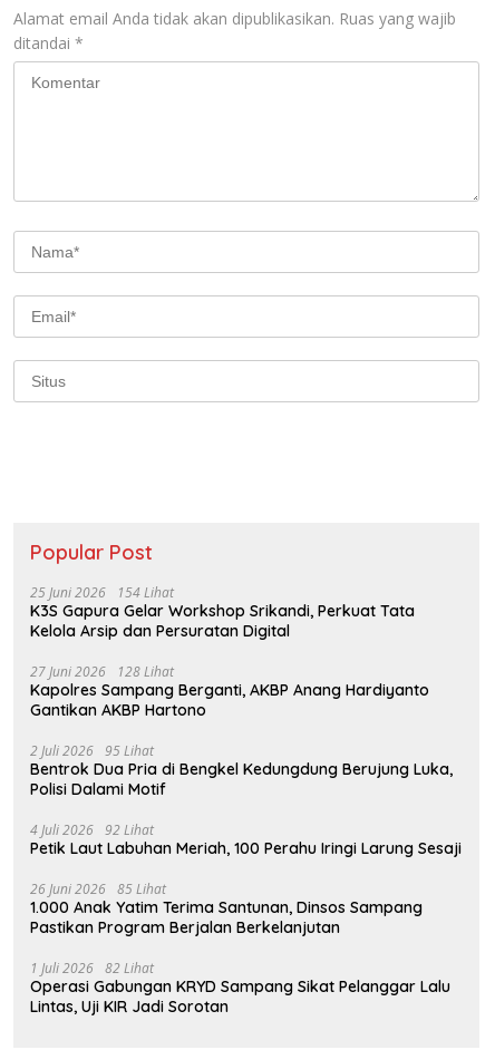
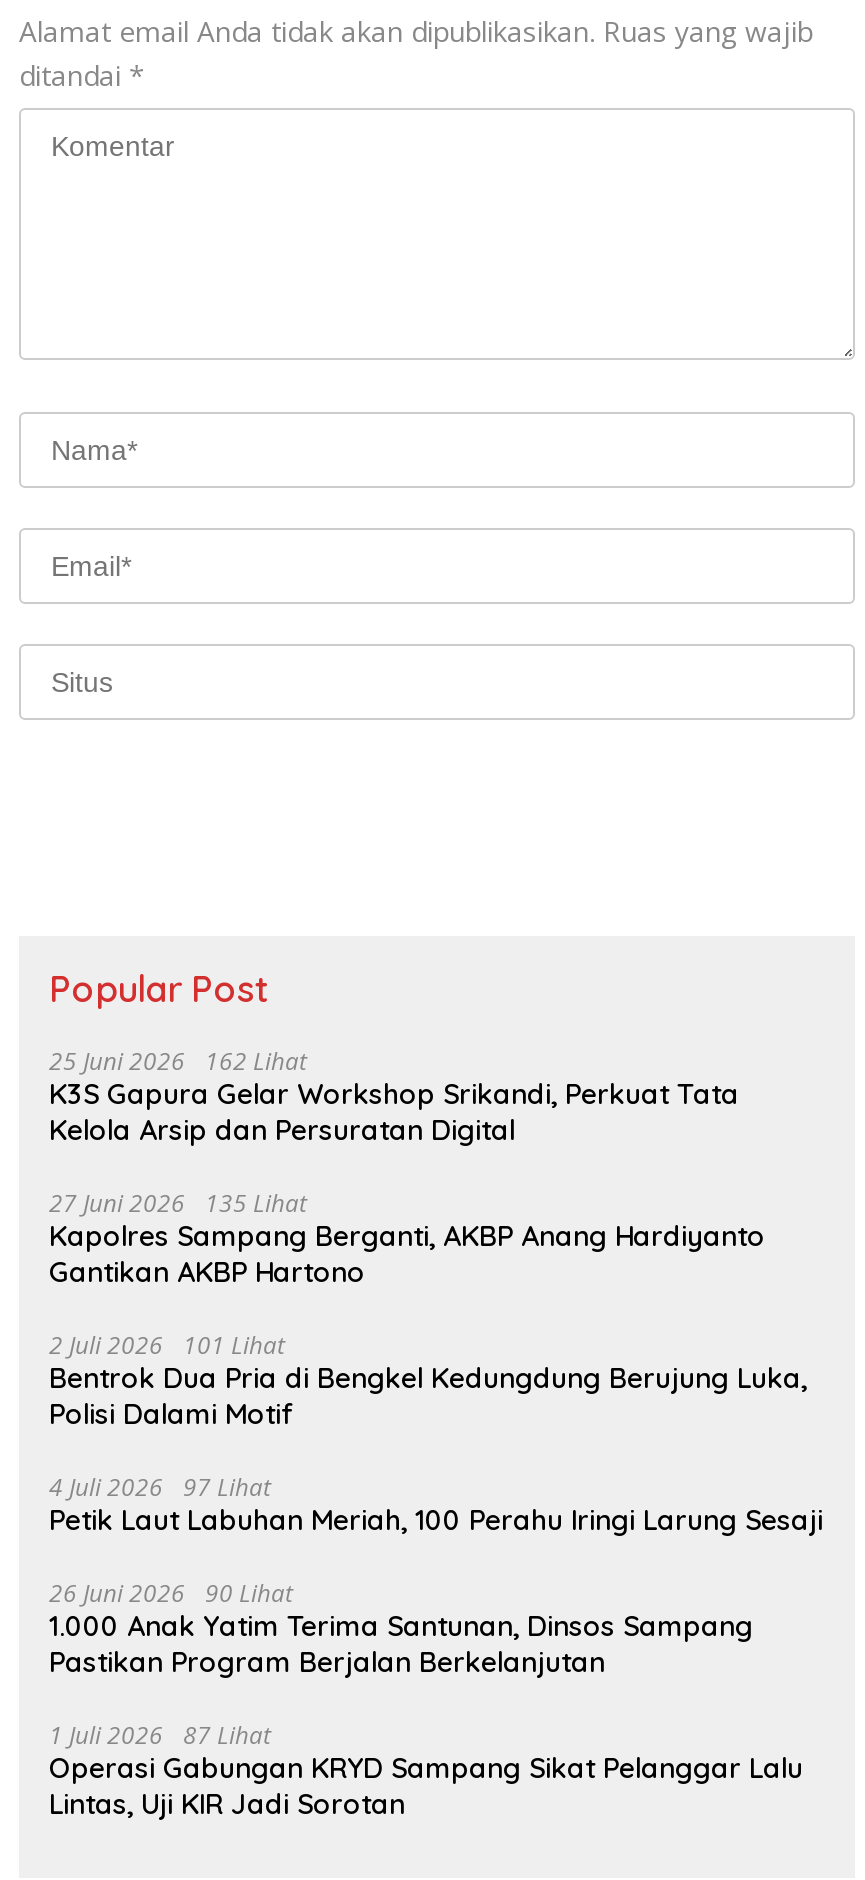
[30,583,174,602] 25 Juni 2026 154 Lihat -> [49,1043,307,1077] 25 Juni 2026 162 Lihat
[30,662,174,681] 27 Juni 2026 128 Lihat -> [49,1185,307,1219] 27 Juni 2026 135 Lihat
[30,741,154,760] 2 Juli 2026 95 Lihat -> [49,1327,285,1361] 2 Juli 2026 101 Lihat
[30,820,154,839] 4 Juli 2026 92 Lihat -> [49,1469,271,1503] 4 Juli 2026 97 Lihat
[30,880,166,899] 26 Juni 2026 85 Lihat -> [49,1575,293,1609] 26 Juni 2026 90 Lihat
[30,959,154,978] 1 Juli 2026 82 Lihat -> [49,1717,271,1751] 1 Juli 2026 87 Lihat

